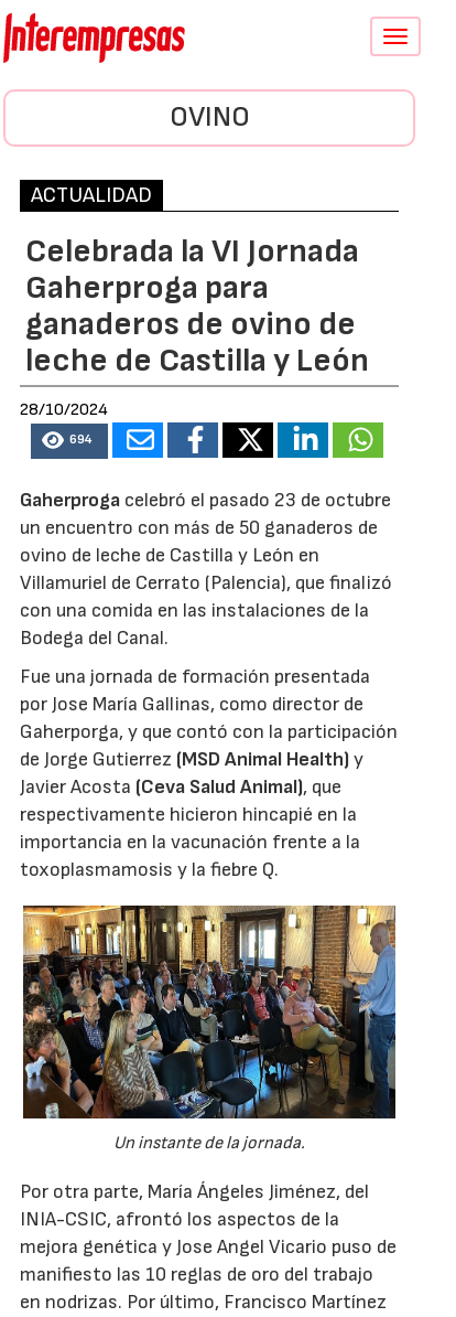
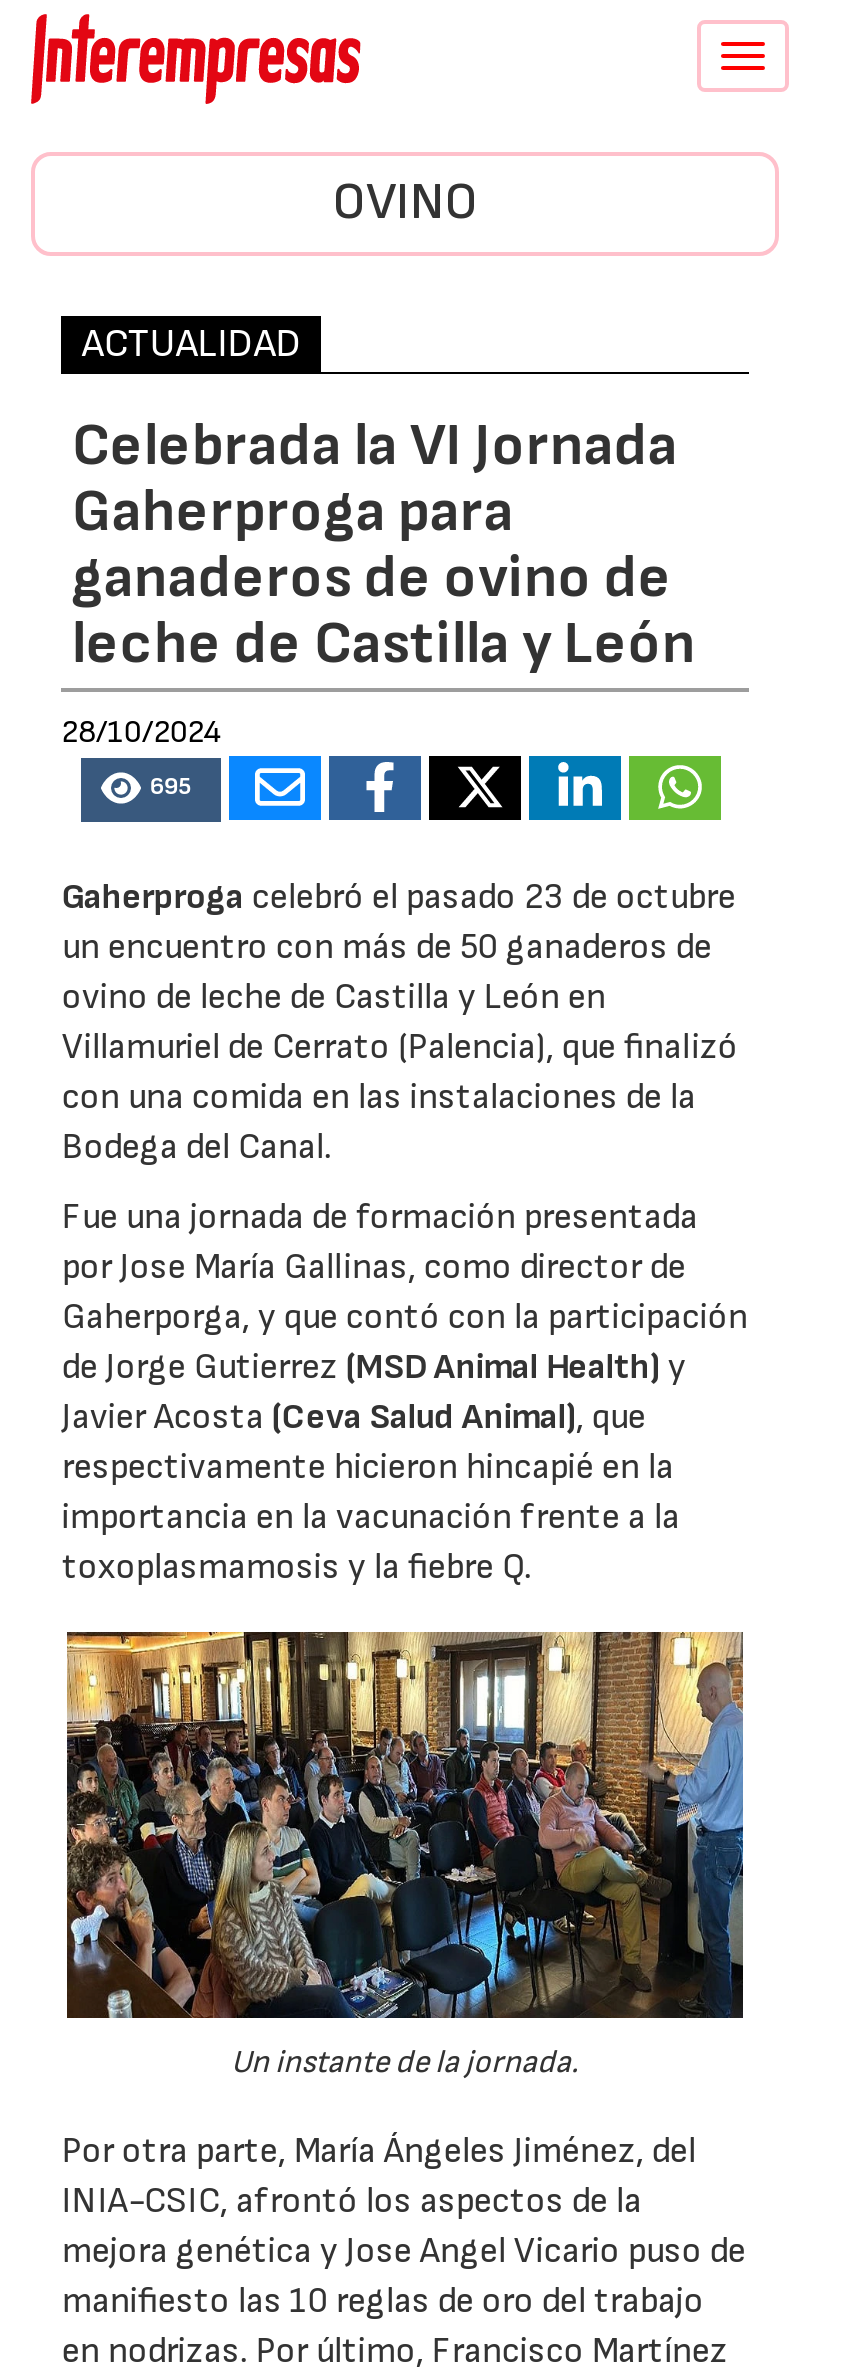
[69,431,92,448] 694 -> [150,772,192,802] 695

